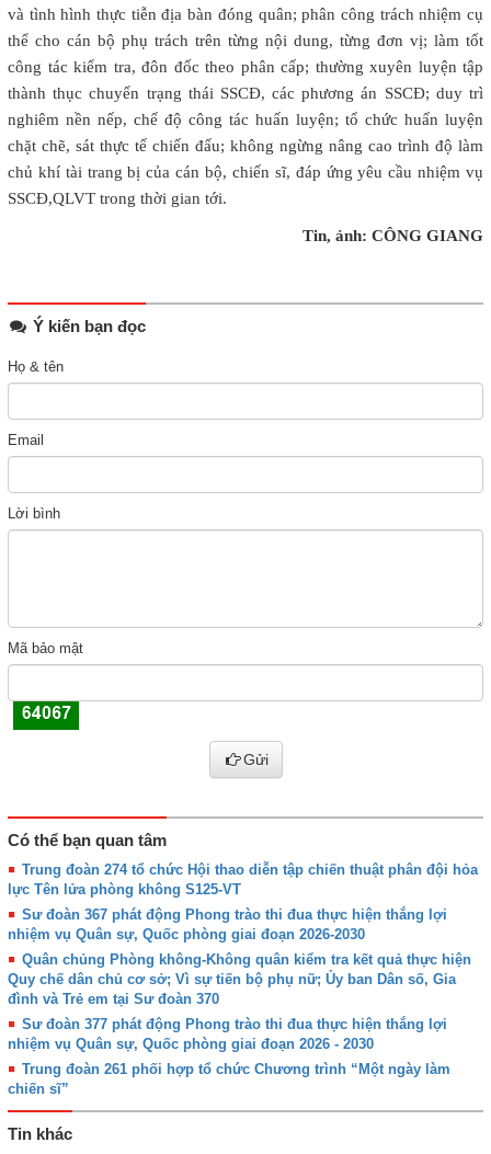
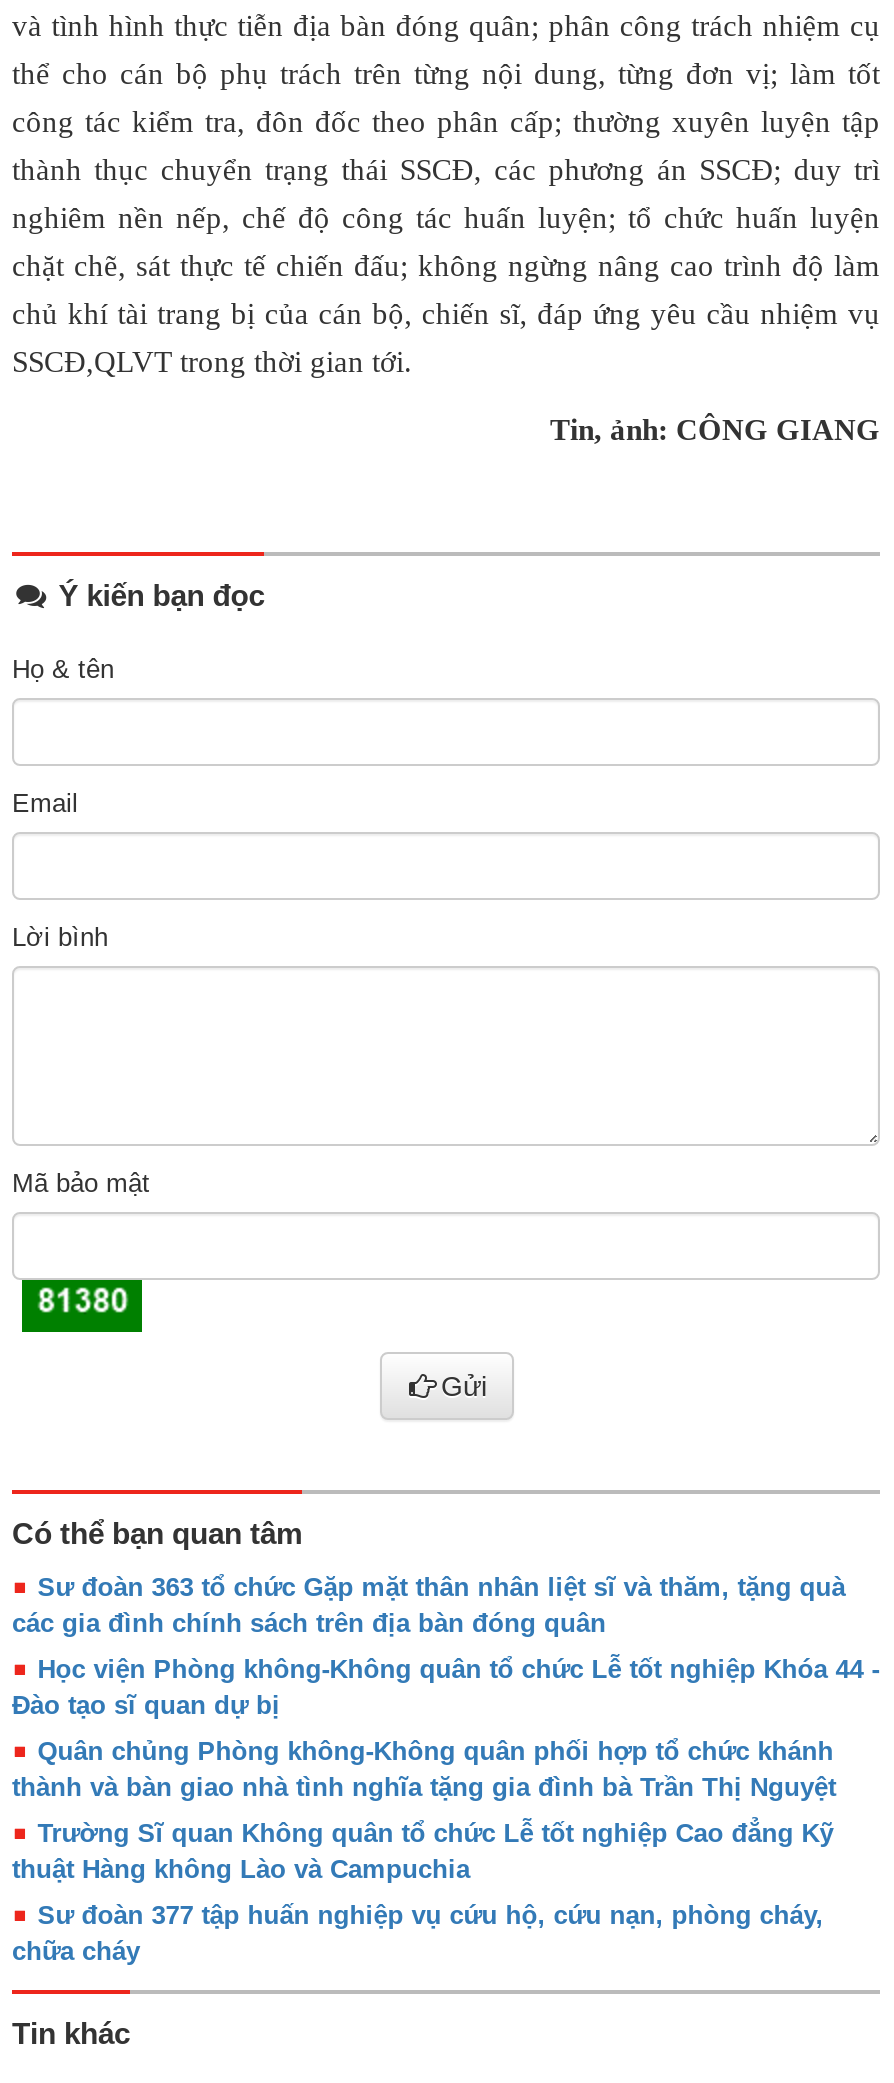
[8,861,478,897] Trung đoàn 274 tổ chức Hội thao diễn tập chiến thuật phân đội hỏa | lực Tên lửa phòng không S125-VT -> [12,1571,845,1637] Sư đoàn 363 tổ chức Gặp mặt thân nhân liệt sĩ và thăm, tặng quà | các gia đình chính sách trên địa bàn đóng quân
[8,906,447,942] Sư đoàn 367 phát động Phong trào thi đua thực hiện thắng lợi | nhiệm vụ Quân sự, Quốc phòng giai đoạn 2026-2030 -> [12,1653,879,1719] Học viện Phòng không-Không quân tổ chức Lễ tốt nghiệp Khóa 44 - | Đào tạo sĩ quan dự bị
[8,951,471,1007] Quân chủng Phòng không-Không quân kiểm tra kết quả thực hiện | Quy chế dân chủ cơ sở; Vì sự tiến bộ phụ nữ; Ủy ban Dân số, Gia | đình và Trẻ em tại Sư đoàn 370 -> [12,1735,836,1801] Quân chủng Phòng không-Không quân phối hợp tổ chức khánh | thành và bàn giao nhà tình nghĩa tặng gia đình bà Trần Thị Nguyệt
[8,1016,447,1052] Sư đoàn 377 phát động Phong trào thi đua thực hiện thắng lợi | nhiệm vụ Quân sự, Quốc phòng giai đoạn 2026 - 2030 -> [12,1817,833,1883] Trường Sĩ quan Không quân tổ chức Lễ tốt nghiệp Cao đẳng Kỹ | thuật Hàng không Lào và Campuchia
[8,1061,450,1097] Trung đoàn 261 phối hợp tổ chức Chương trình “Một ngày làm | chiến sĩ” -> [12,1899,823,1965] Sư đoàn 377 tập huấn nghiệp vụ cứu hộ, cứu nạn, phòng cháy, | chữa cháy

